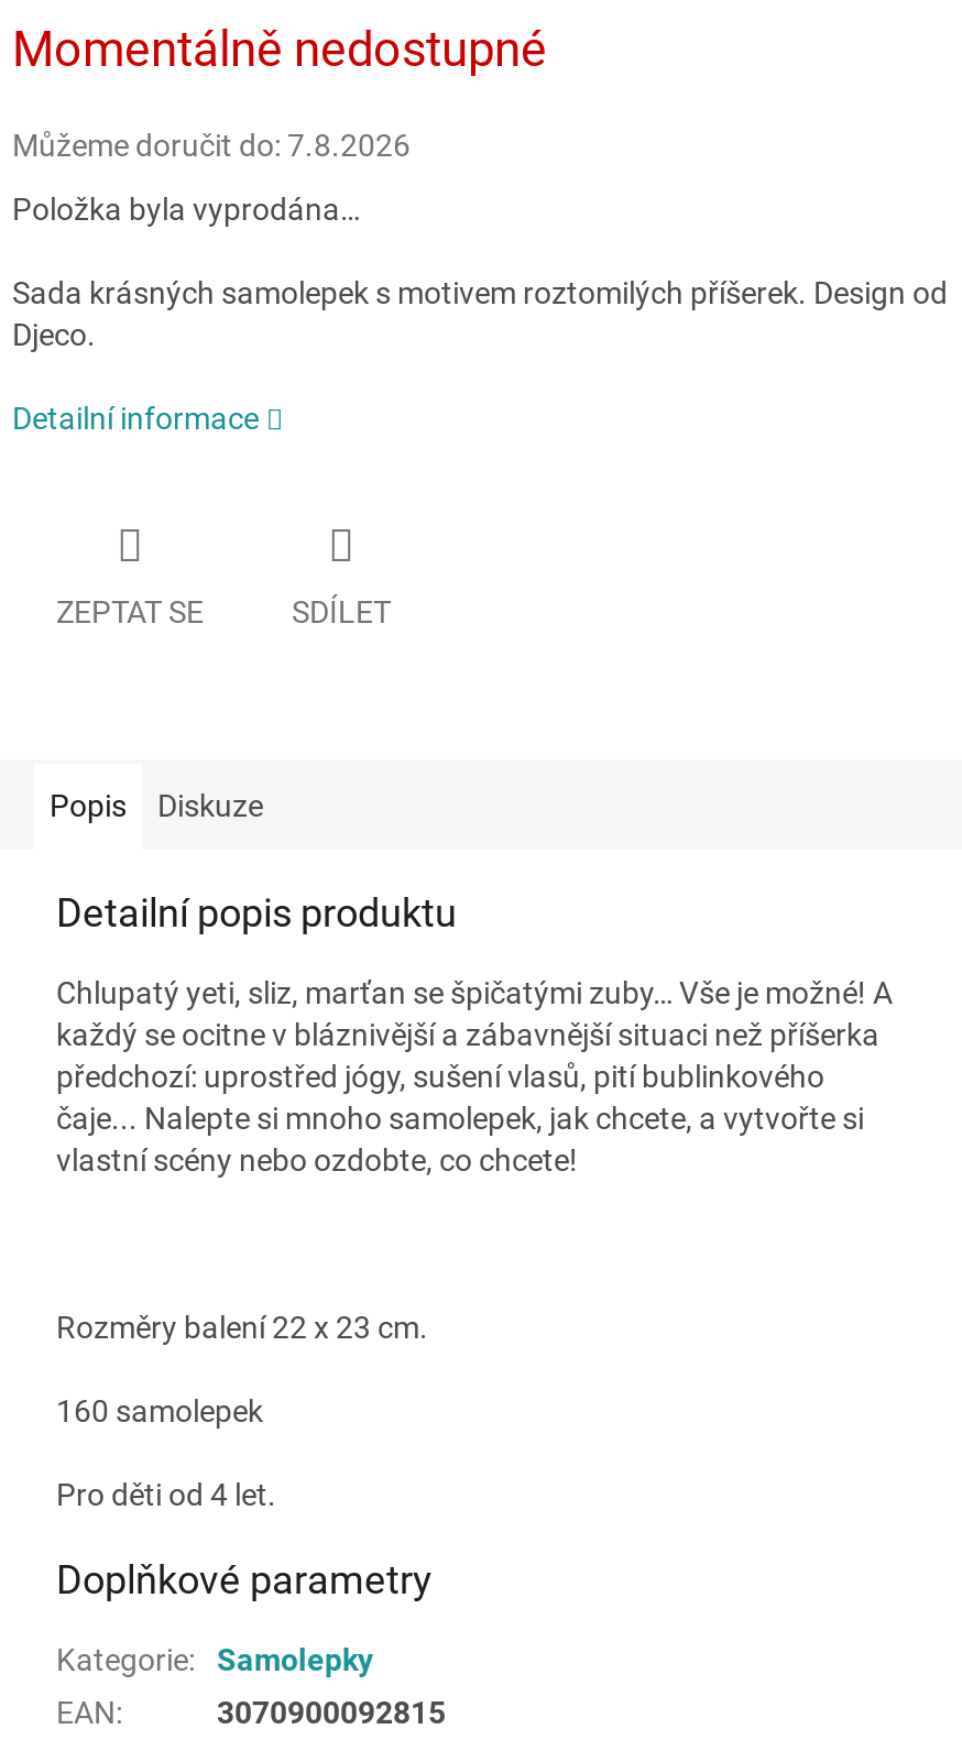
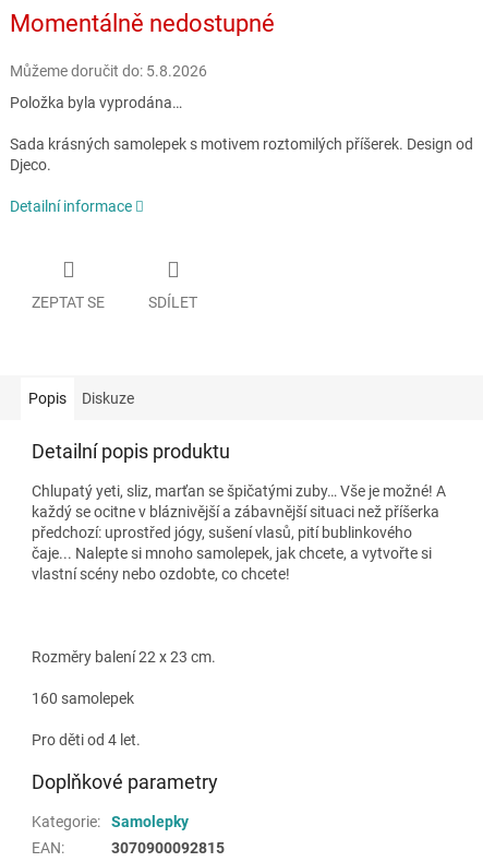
[12,129,411,164] Můžeme doručit do: 7.8.2026 -> [10,63,207,80] Můžeme doručit do: 5.8.2026

